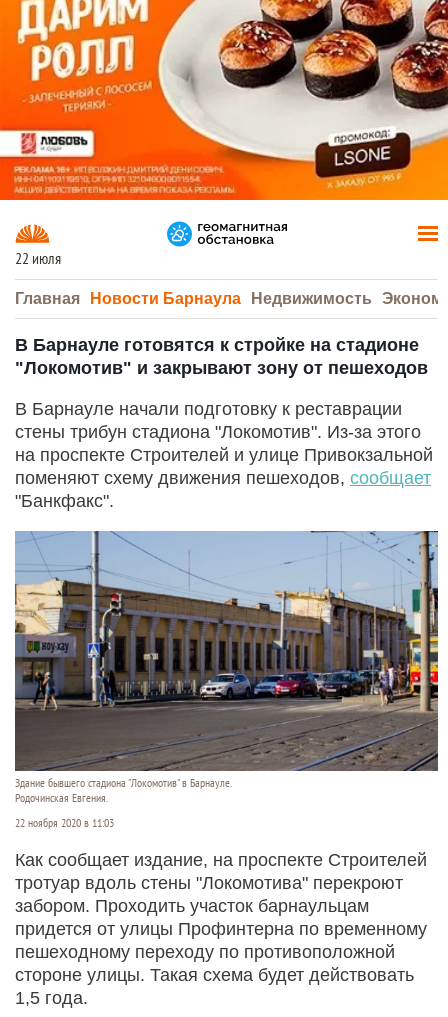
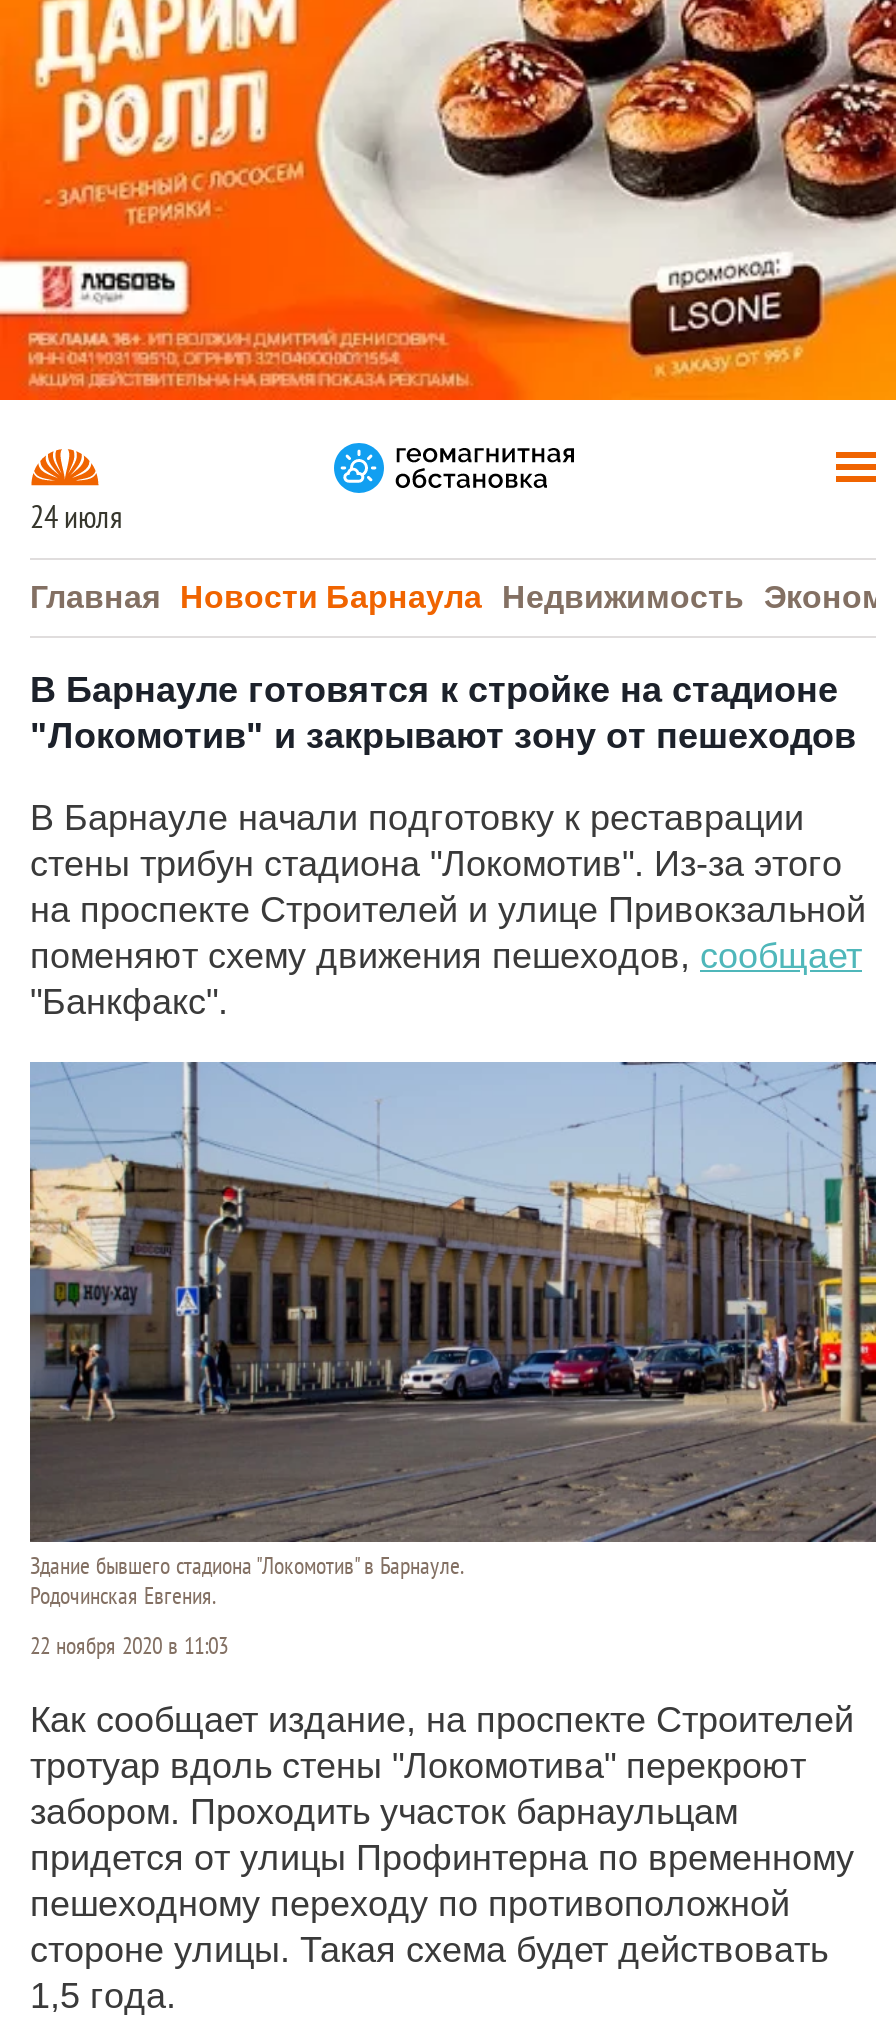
[15,250,61,268] 22 июля -> [30,500,122,536] 24 июля

